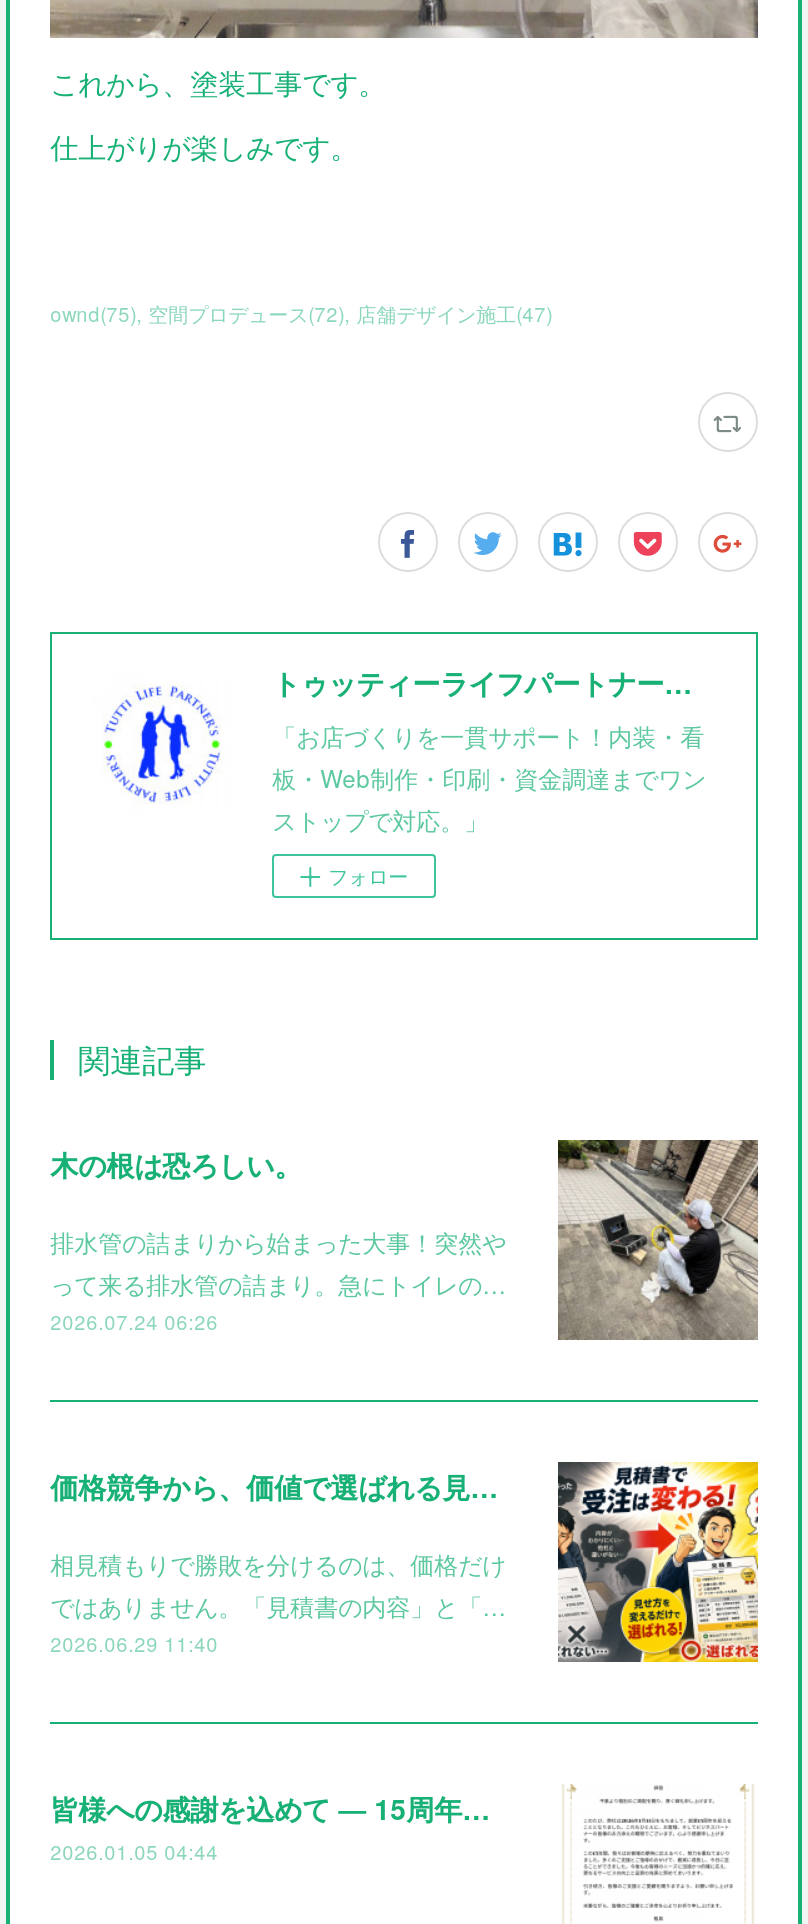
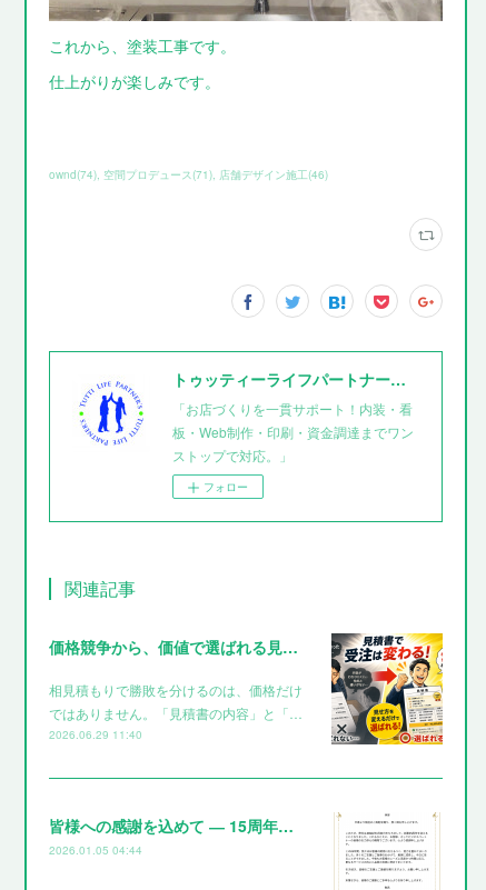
[50,300,552,328] ownd(75) 空間プロデュース(72) 店舗デザイン施工(47) -> [49,167,328,182] ownd(74) 空間プロデュース(71) 店舗デザイン施工(46)
[50,1138,760,1342] [image] | 木の根は恐ろしい。 | 排水管の詰まりから始まった大事！突然や | って来る排水管の詰まり。急にトイレの… | 2026.07.24 06:26 -> none

